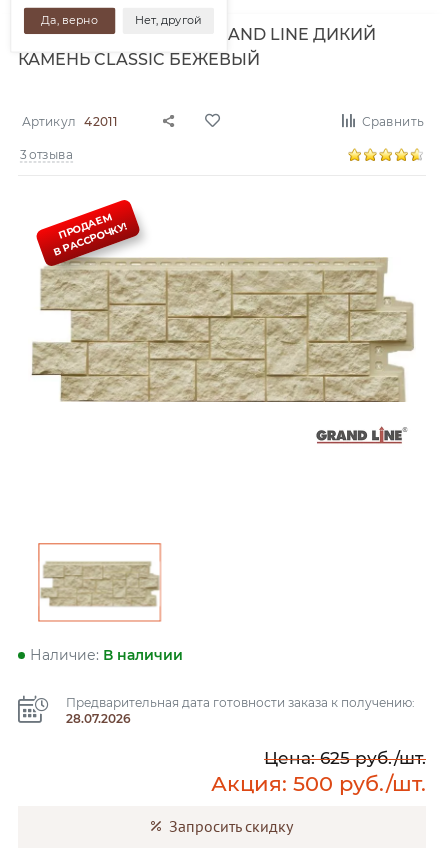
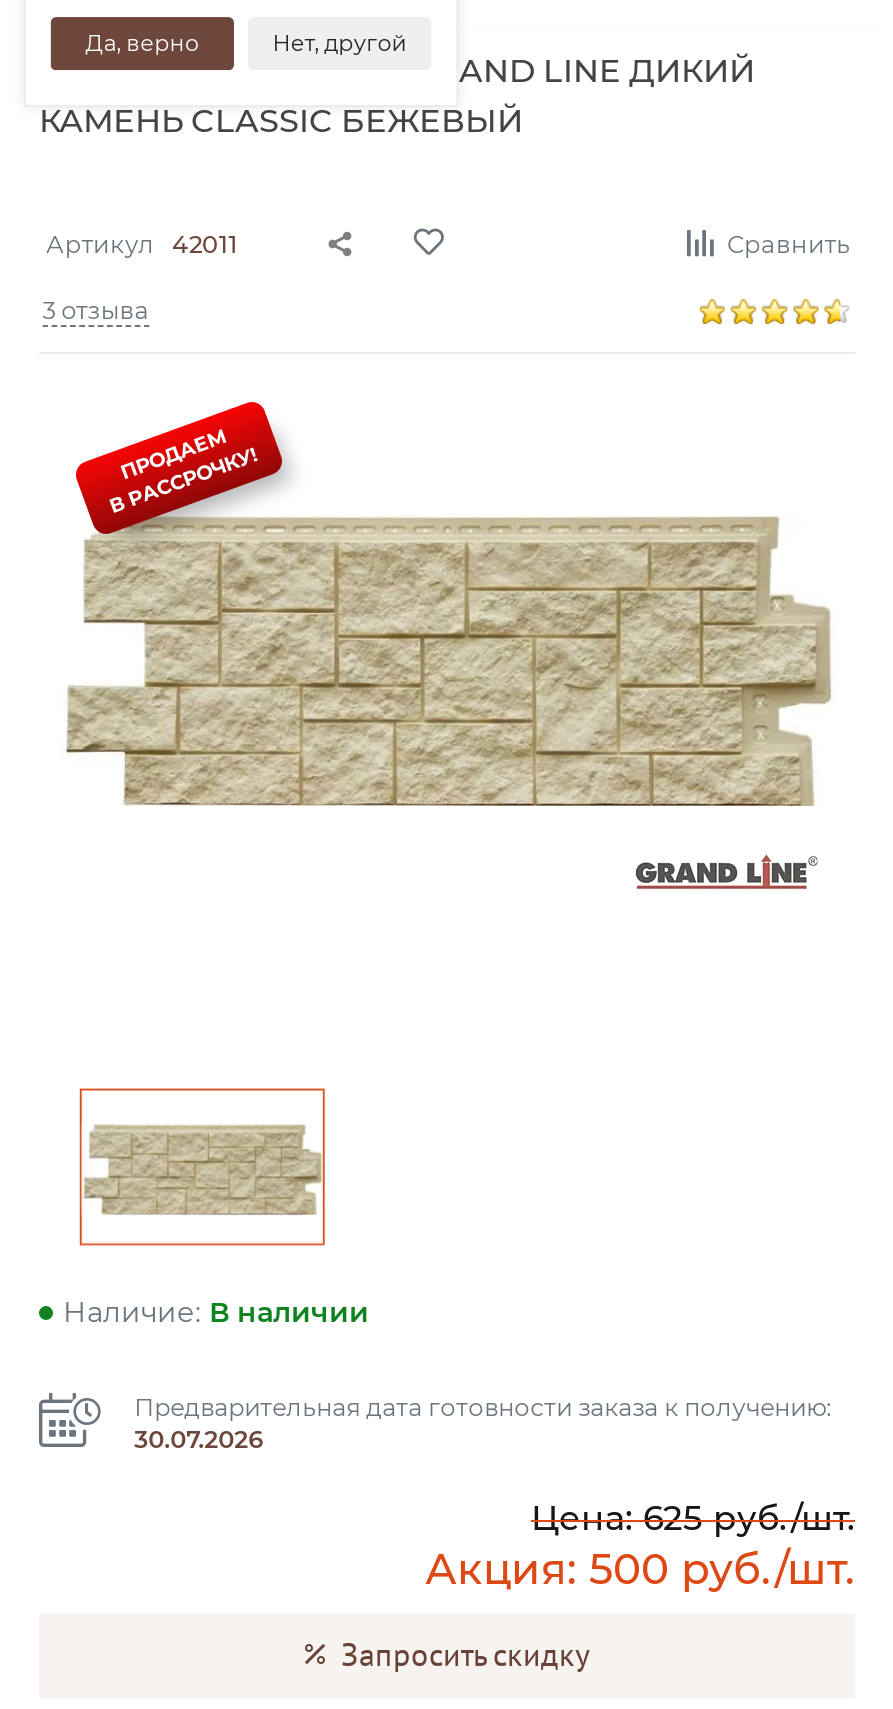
[66,711,131,726] 28.07.2026 -> [134,1424,264,1454] 30.07.2026

